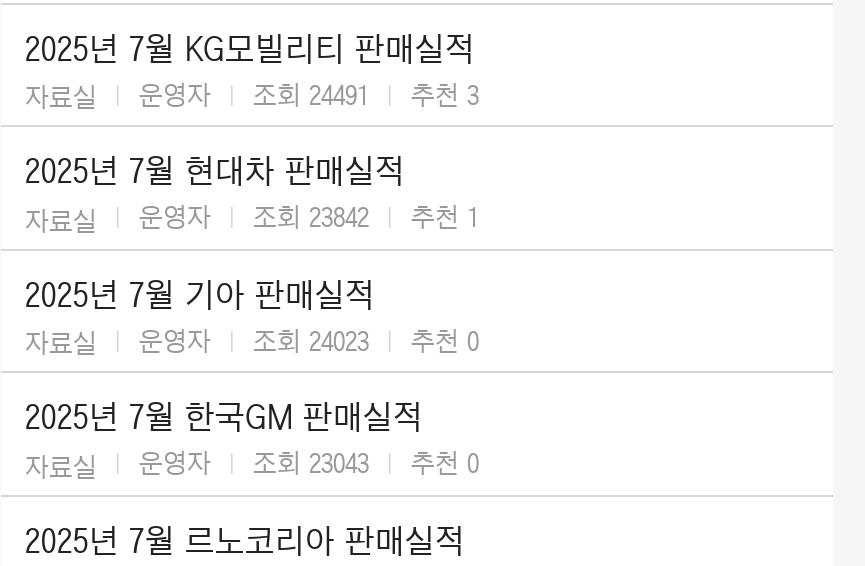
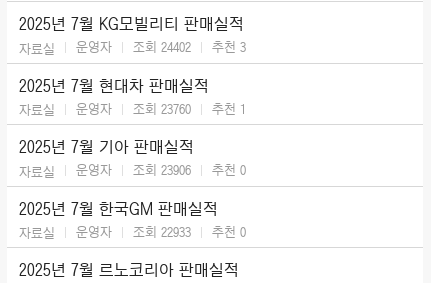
[25,77,479,114] 자료실 운영자 조회 24491 추천 3 -> [19,38,246,57] 자료실 운영자 조회 24402 추천 3
[25,200,479,237] 자료실 운영자 조회 23842 추천 1 -> [19,100,246,118] 자료실 운영자 조회 23760 추천 1
[25,323,479,360] 자료실 운영자 조회 24023 추천 0 -> [19,161,246,180] 자료실 운영자 조회 23906 추천 0
[25,446,479,483] 자료실 운영자 조회 23043 추천 0 -> [19,223,246,241] 자료실 운영자 조회 22933 추천 0

